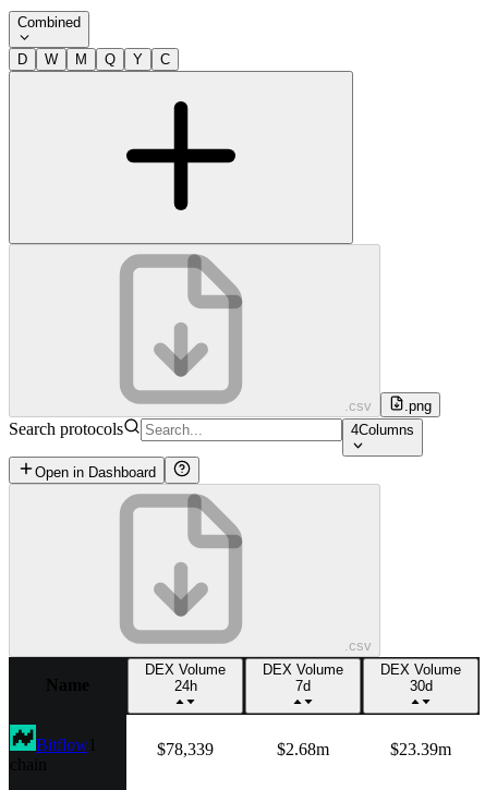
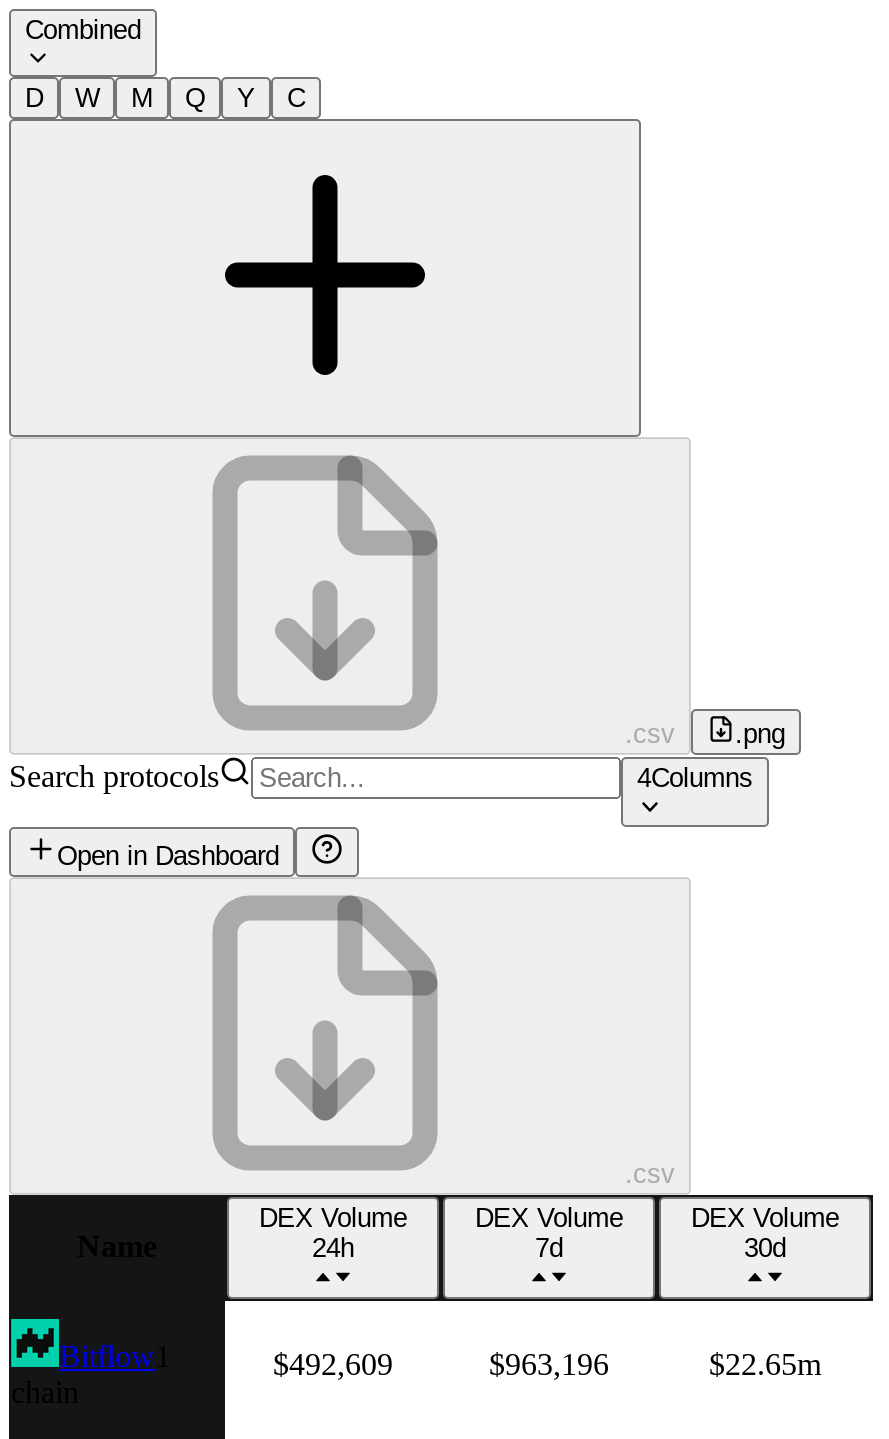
[157,739,451,758] $78,339 | $2.68m | $23.39m -> [273,1346,821,1380] $492,609 | $963,196 | $22.65m

